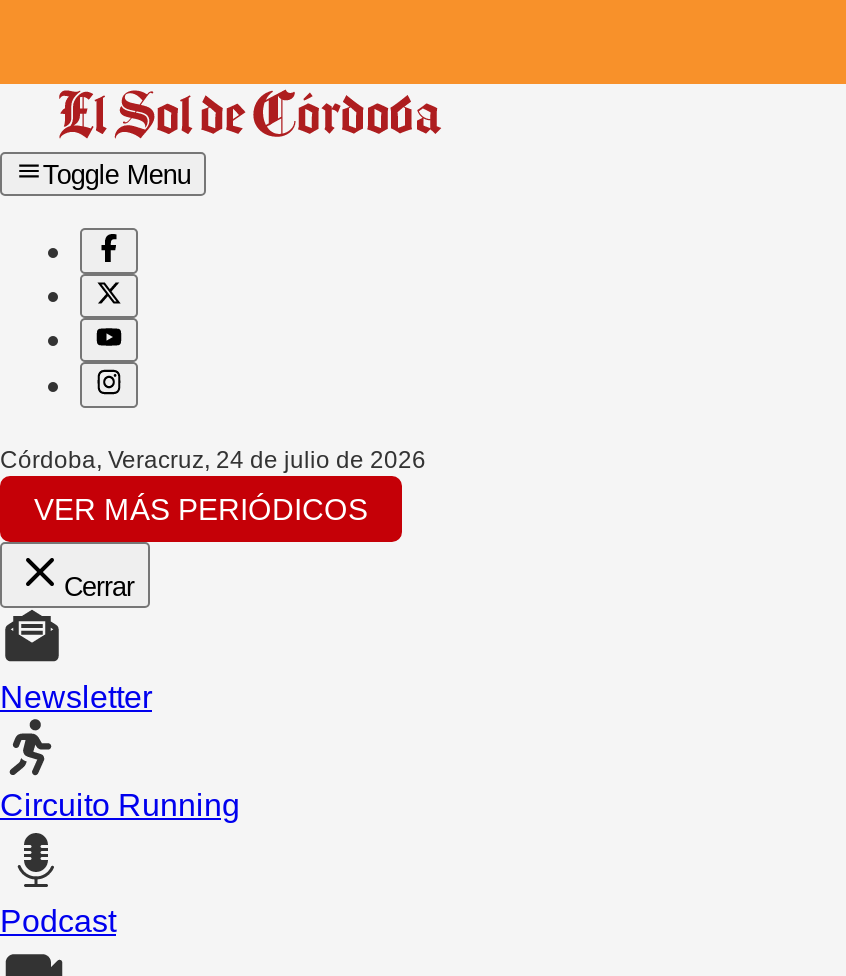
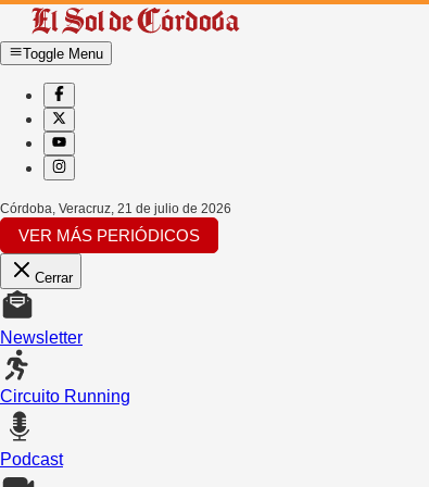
[0,445,426,473] Córdoba, Veracruz, 24 de julio de 2026 -> [0,201,231,216] Córdoba, Veracruz, 21 de julio de 2026

